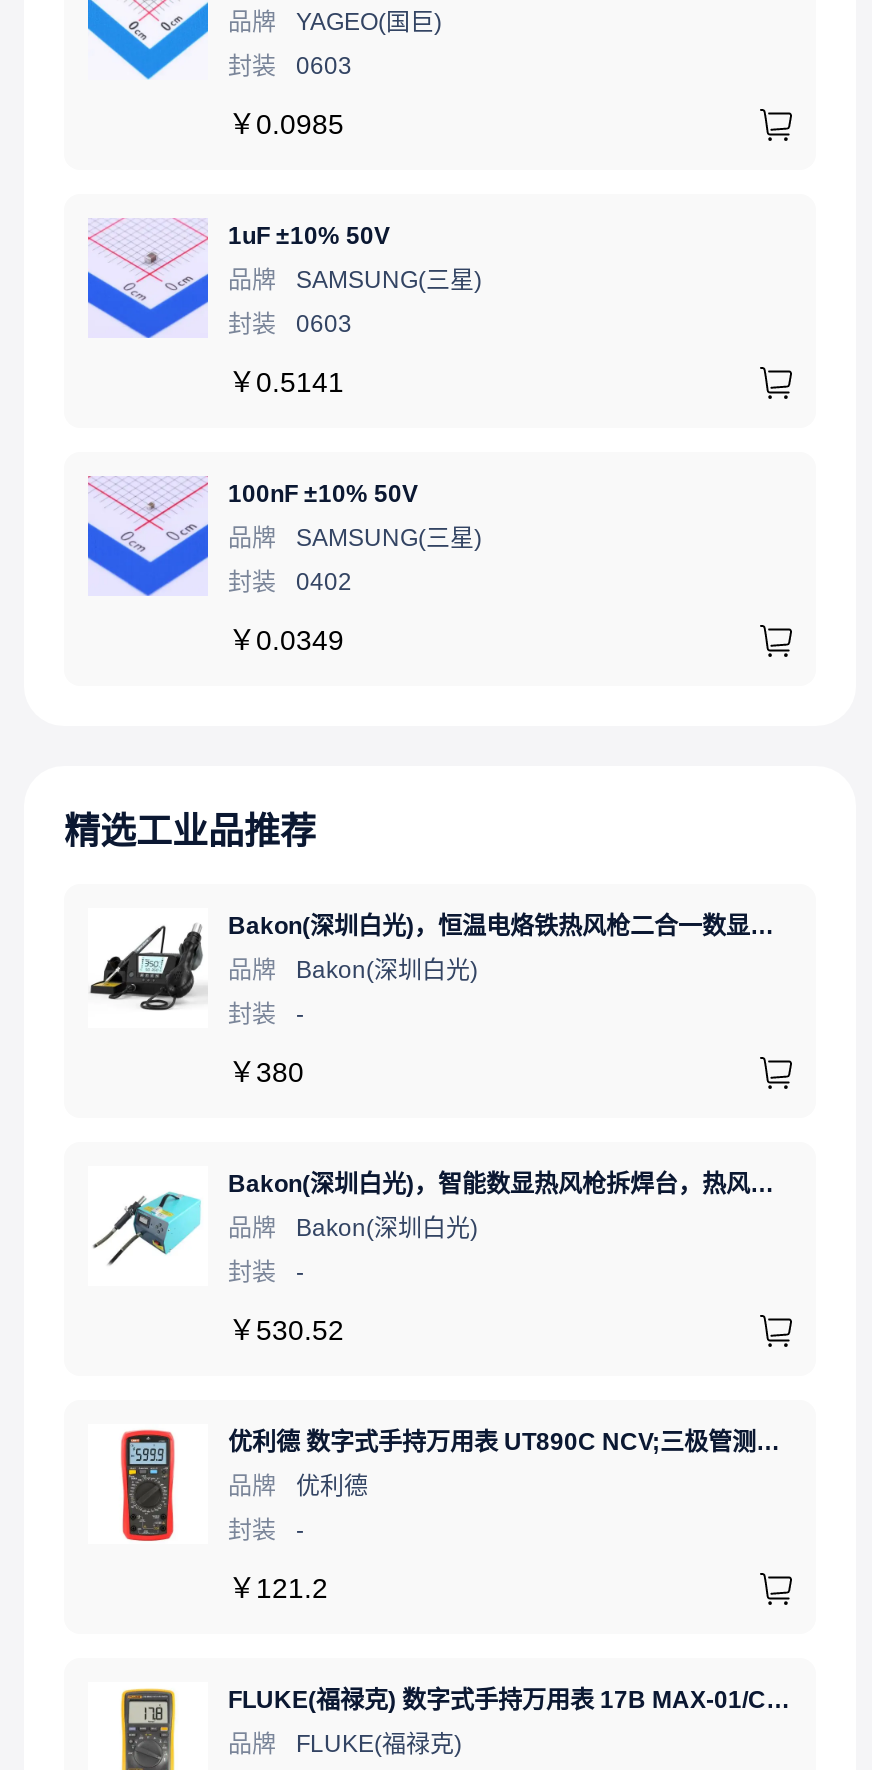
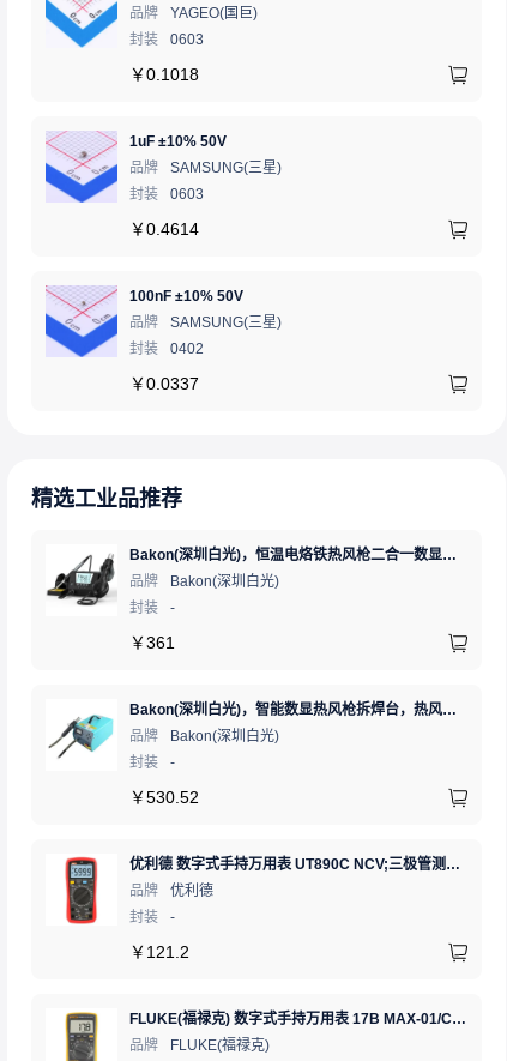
[228,108,344,140] ￥0.0985 -> [129,65,199,84] ￥0.1018
[228,366,344,398] ￥0.5141 -> [129,219,199,239] ￥0.4614
[228,624,344,656] ￥0.0349 -> [129,374,199,393] ￥0.0337
[228,1056,304,1088] ￥380 -> [129,633,175,652] ￥361

